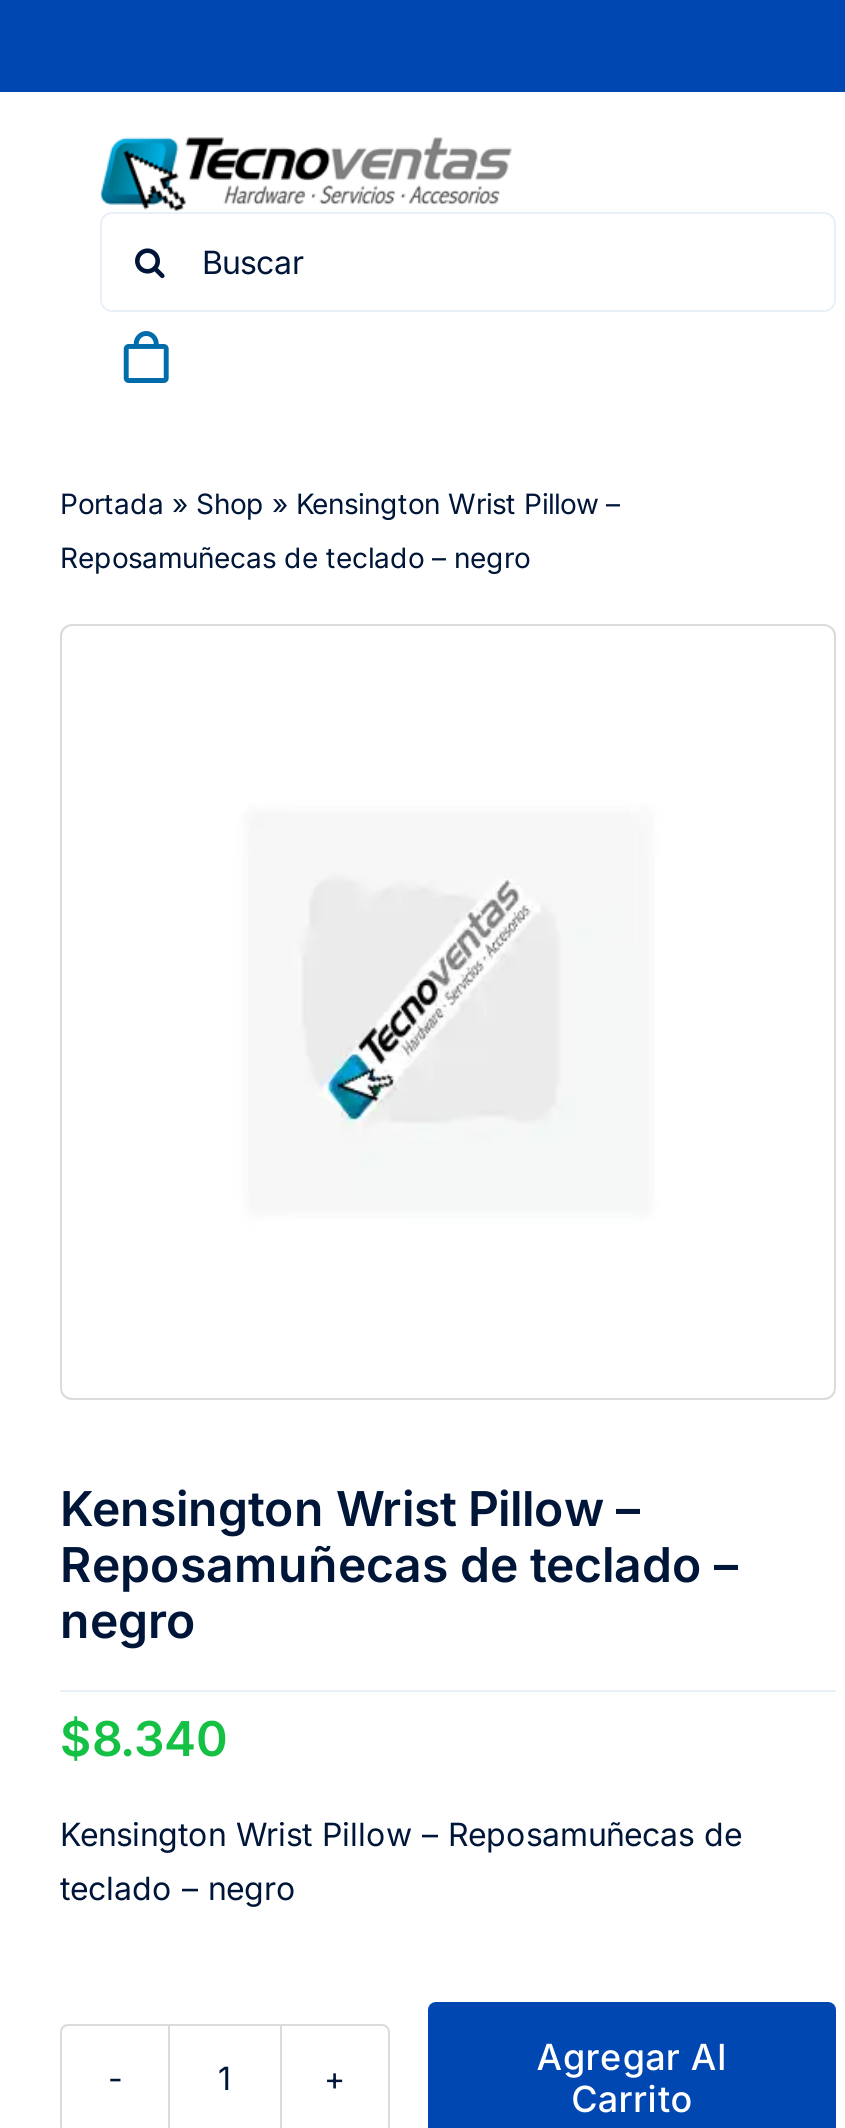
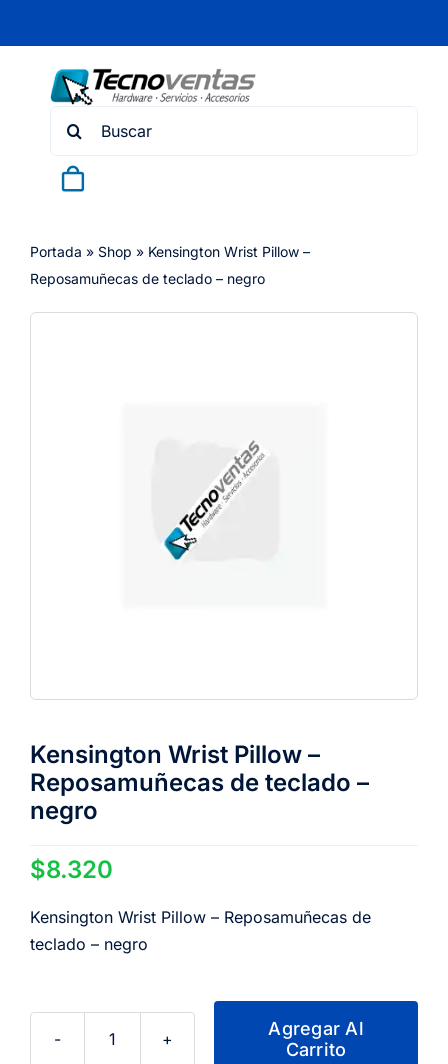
[60,1710,228,1768] $8.340 -> [30,855,113,884] $8.320

